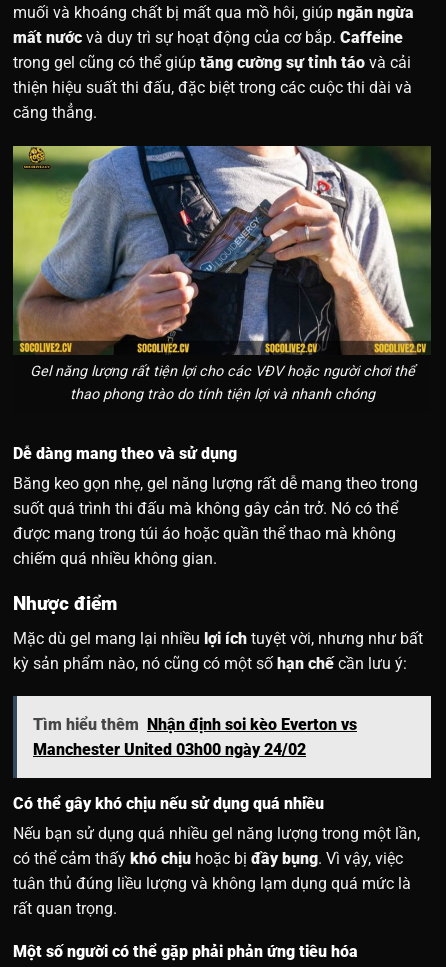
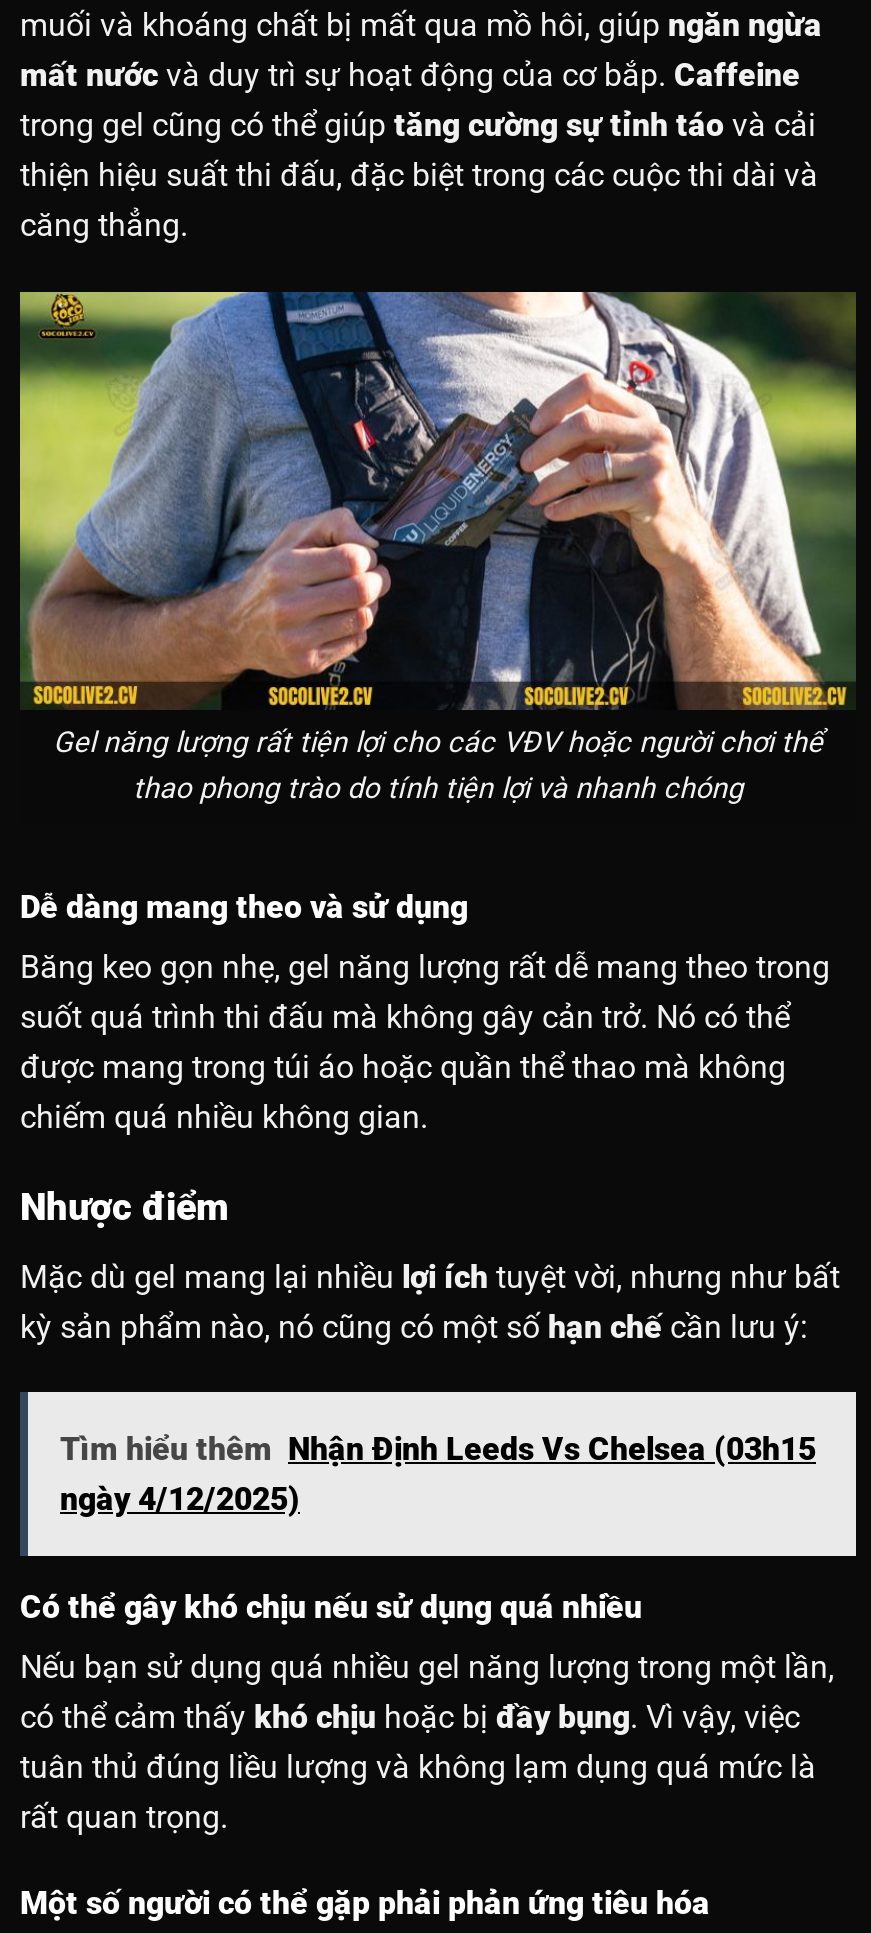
[33,715,357,759] Tìm hiểu thêm Nhận định soi kèo Everton vs | Manchester United 03h00 ngày 24/02 -> [60,1431,816,1519] Tìm hiểu thêm Nhận Định Leeds Vs Chelsea (03h15 | ngày 4/12/2025)

